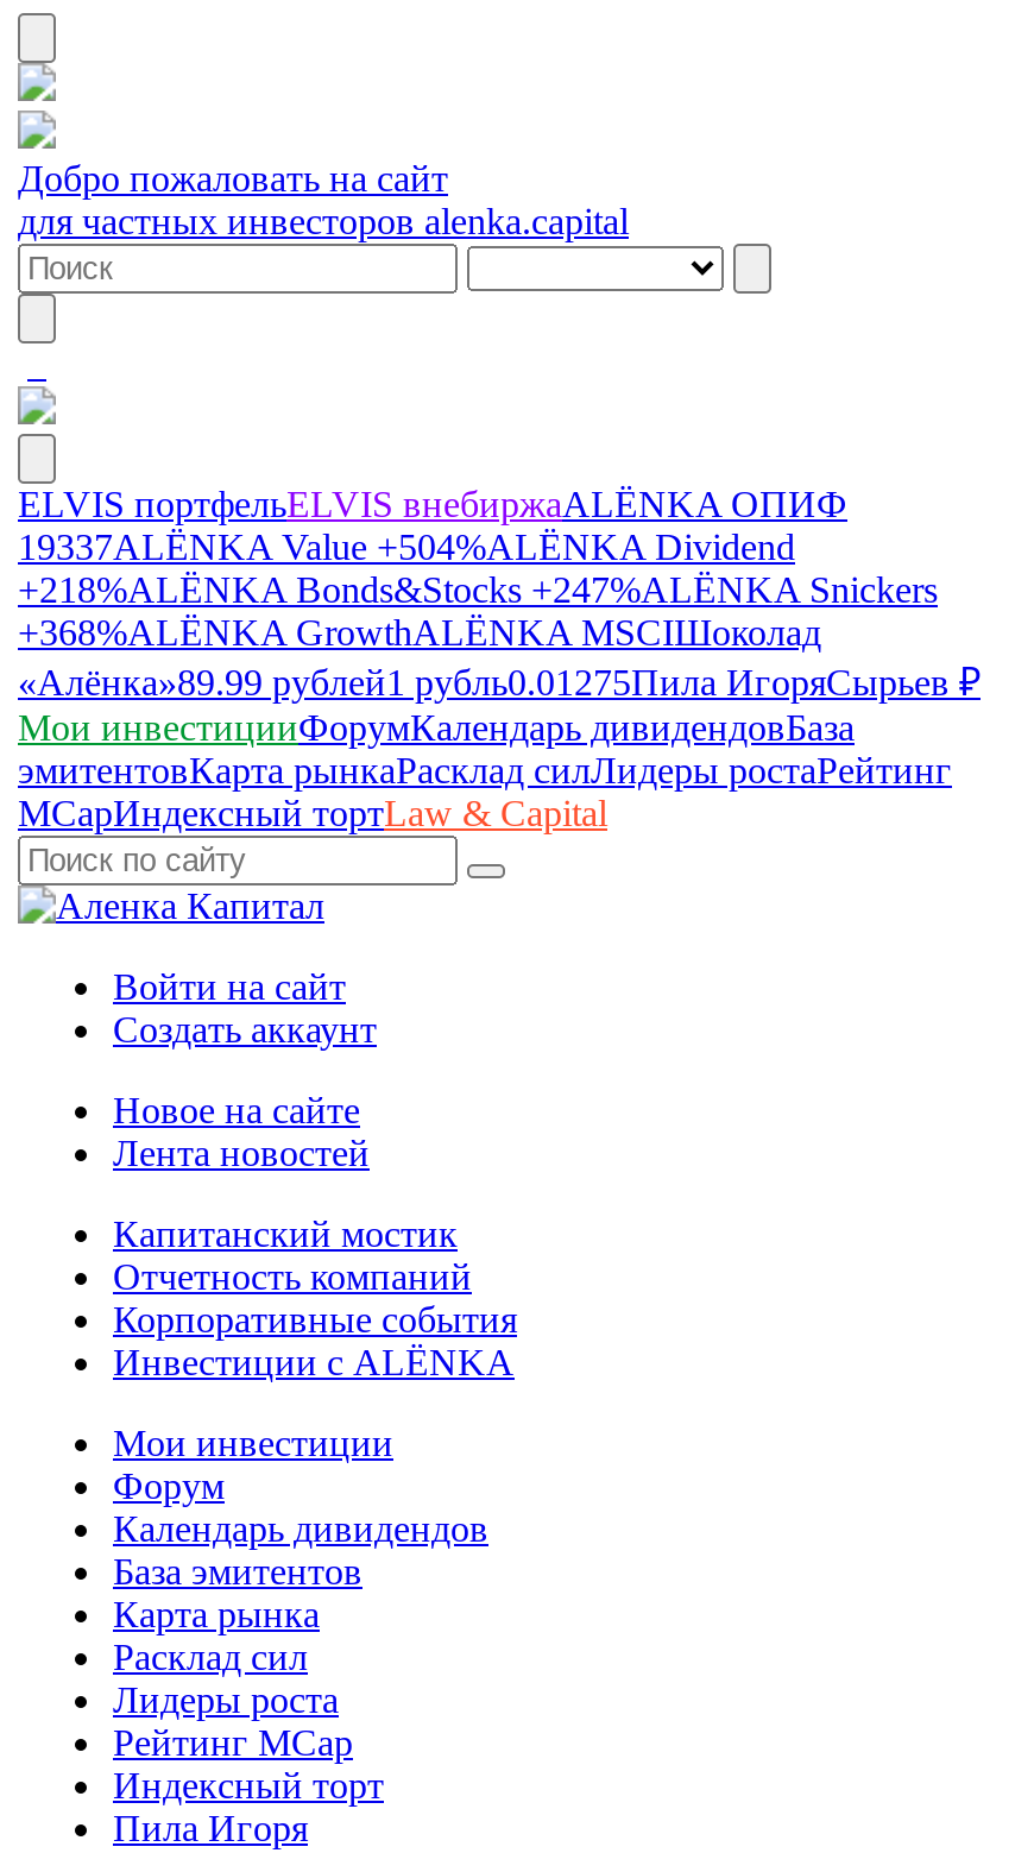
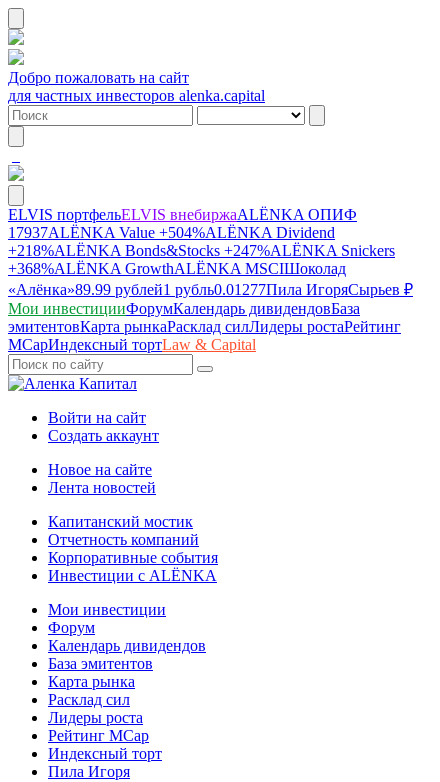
[18,527,795,567] 19337ALЁNKA Value +504%ALЁNKA Dividend -> [8,224,335,241] 17937ALЁNKA Value +504%ALЁNKA Dividend
[18,662,981,702] «Алёнка»89.99 рублей1 рубль0.01275Пила ИгоряСырьев ₽ -> [8,281,413,298] «Алёнка»89.99 рублей1 рубль0.01277Пила ИгоряСырьев ₽

